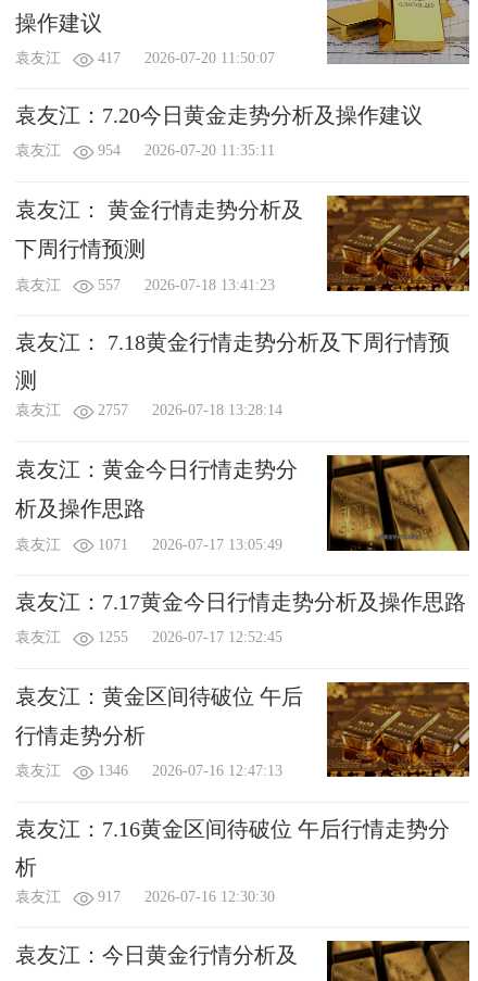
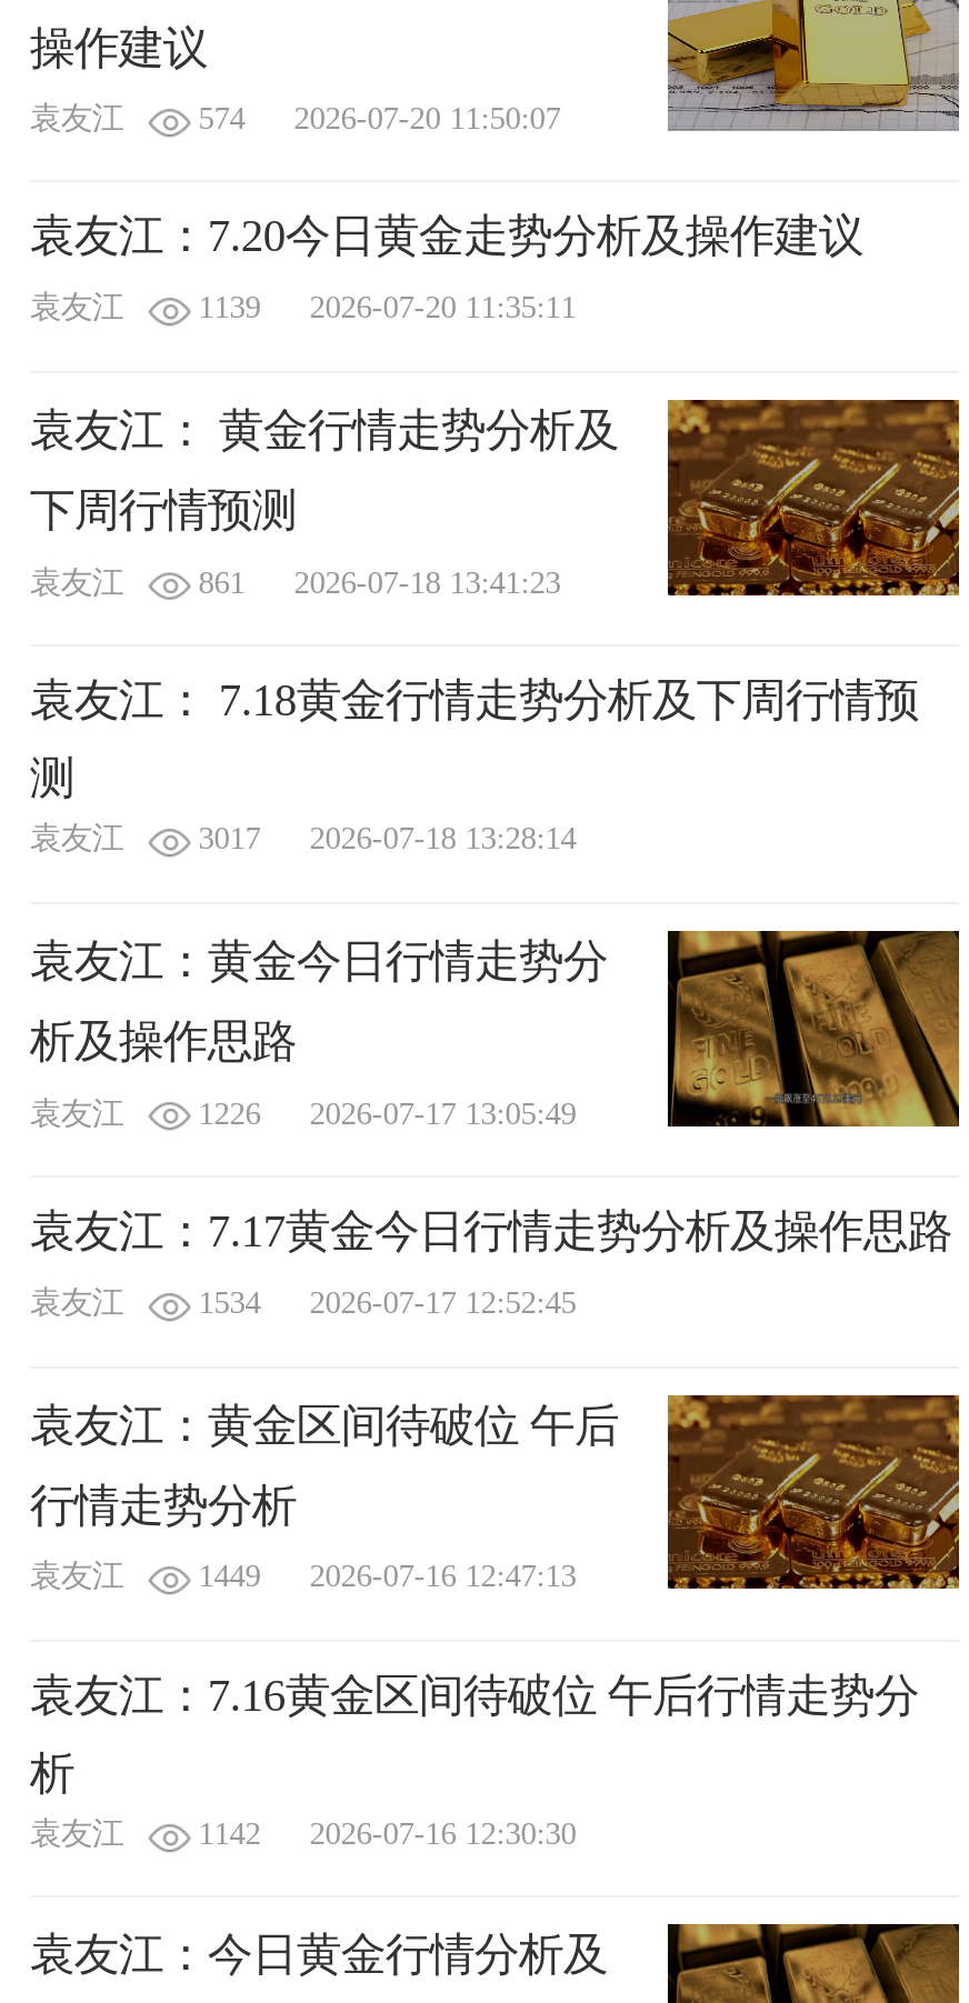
[98,49,275,66] 417 2026-07-20 11:50:07 -> [198,100,561,135] 574 2026-07-20 11:50:07
[98,142,275,159] 954 2026-07-20 11:35:11 -> [198,290,576,325] 1139 2026-07-20 11:35:11
[98,276,275,293] 557 2026-07-18 13:41:23 -> [198,564,561,599] 861 2026-07-18 13:41:23
[98,401,282,418] 2757 2026-07-18 13:28:14 -> [198,820,576,856] 3017 2026-07-18 13:28:14
[98,535,282,552] 1071 2026-07-17 13:05:49 -> [198,1094,576,1130] 1226 2026-07-17 13:05:49
[98,628,282,645] 1255 2026-07-17 12:52:45 -> [198,1284,576,1320] 1534 2026-07-17 12:52:45
[98,762,282,779] 1346 2026-07-16 12:47:13 -> [198,1558,576,1594] 1449 2026-07-16 12:47:13
[98,887,275,905] 917 2026-07-16 12:30:30 -> [198,1815,576,1851] 1142 2026-07-16 12:30:30

